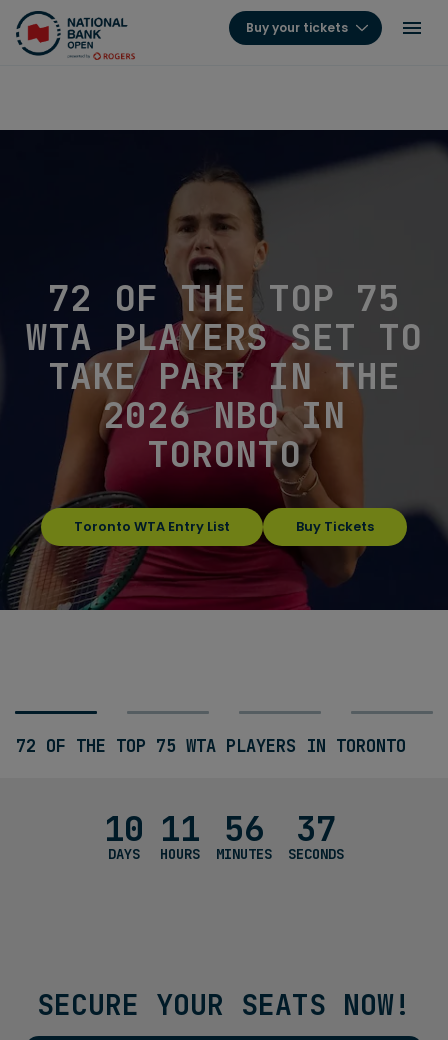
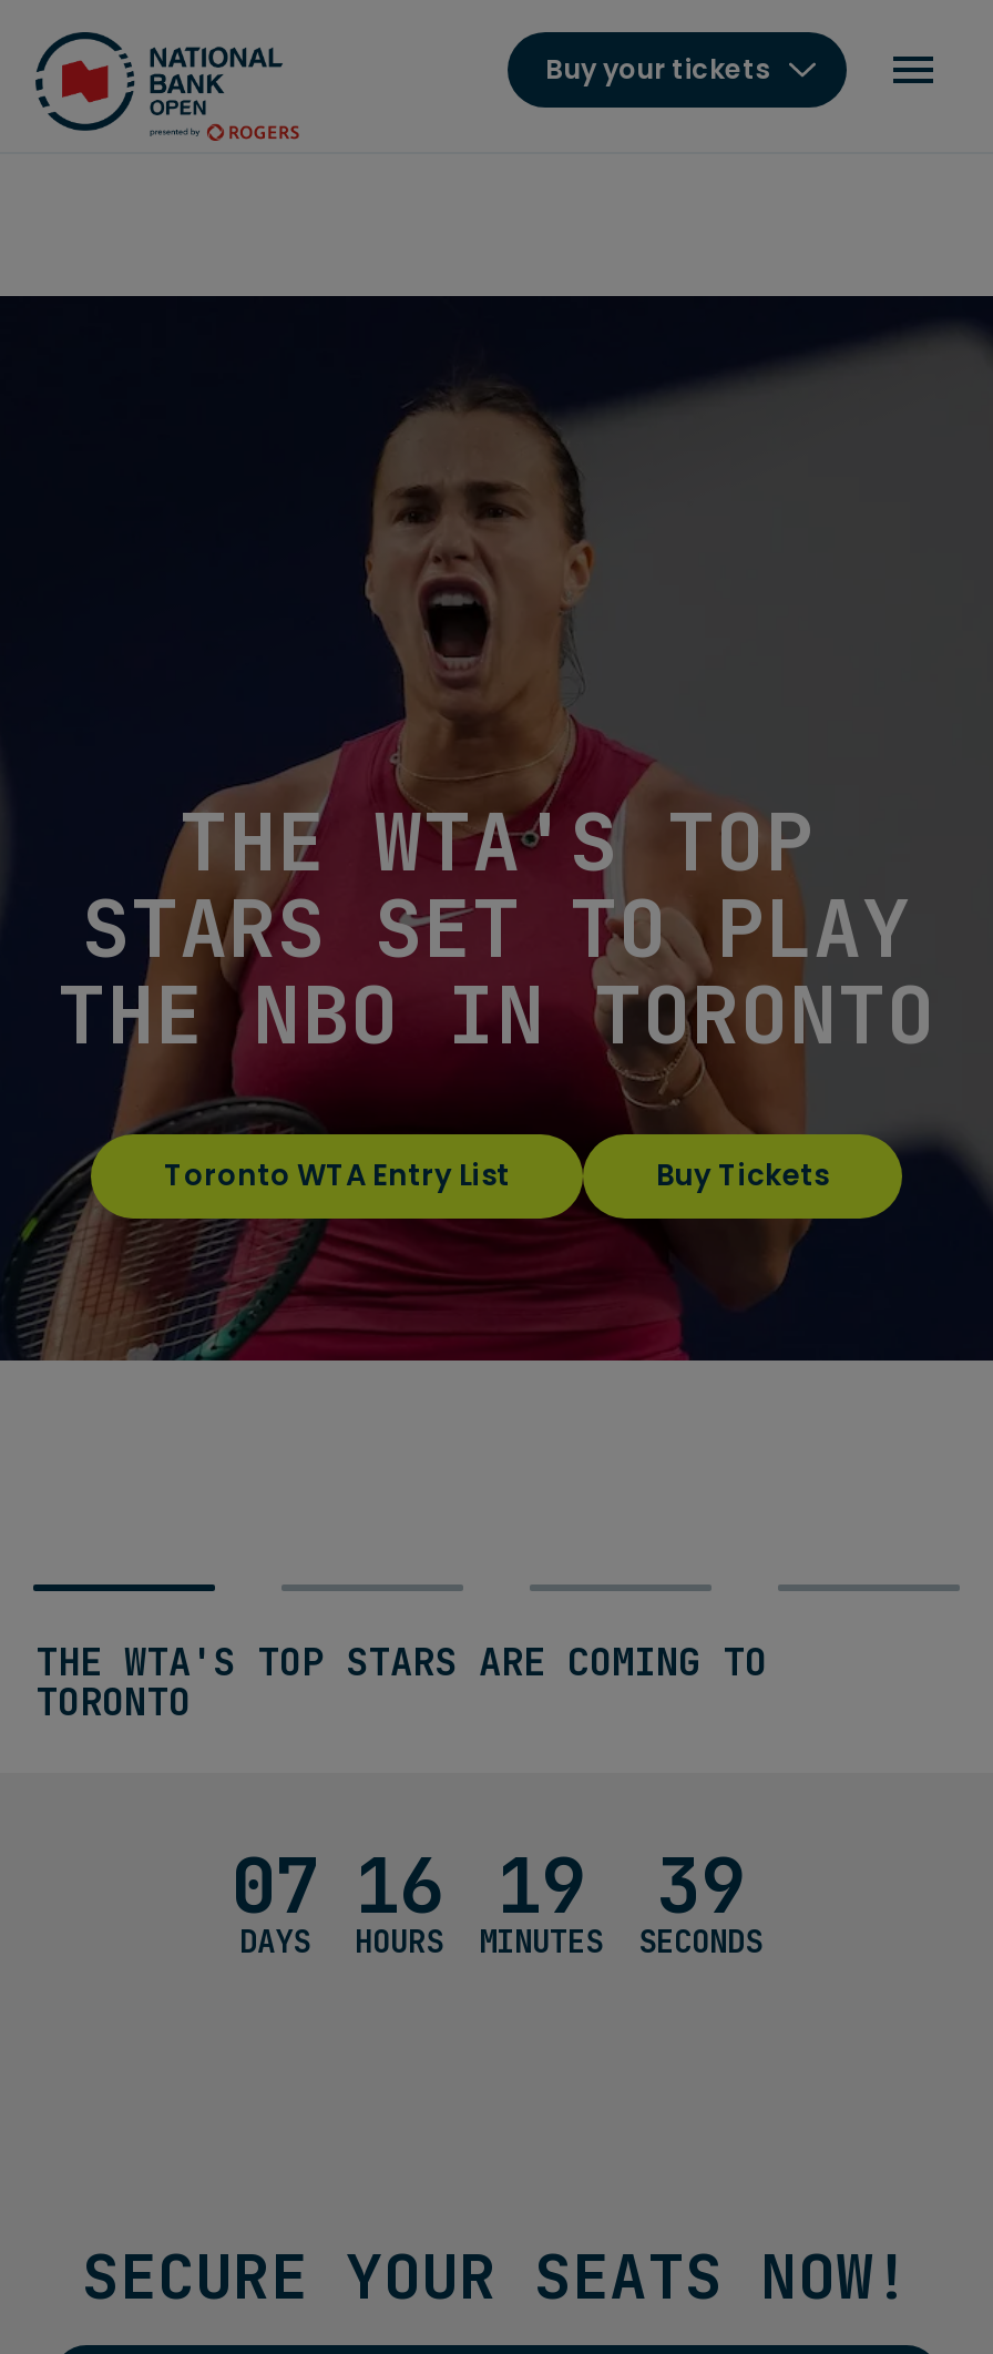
[26,274,422,478] 72 OF THE TOP 75 | WTA PLAYERS SET TO | TAKE PART IN THE | 2026 NBO IN | TORONTO -> [58,788,935,1068] THE WTA'S TOP | STARS SET TO PLAY | THE NBO IN TORONTO
[16,735,406,757] 72 OF THE TOP 75 WTA PLAYERS IN TORONTO -> [35,1638,767,1727] THE WTA'S TOP STARS ARE COMING TO | TORONTO
[104,806,144,851] 10 -> [231,1836,319,1935] 07
[160,806,200,851] 11 -> [355,1836,443,1935] 16
[224,806,264,851] 56 -> [496,1836,585,1935] 19

